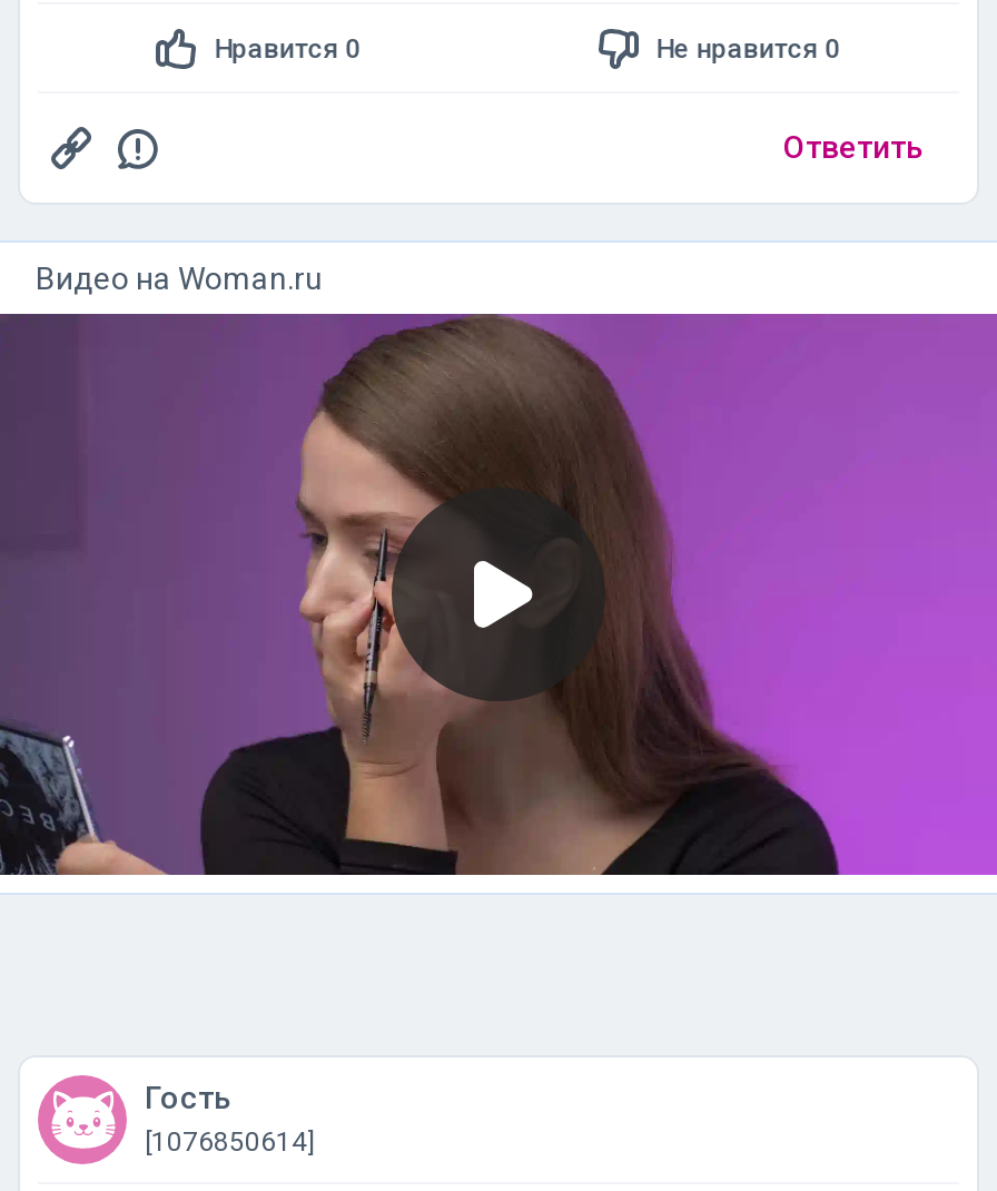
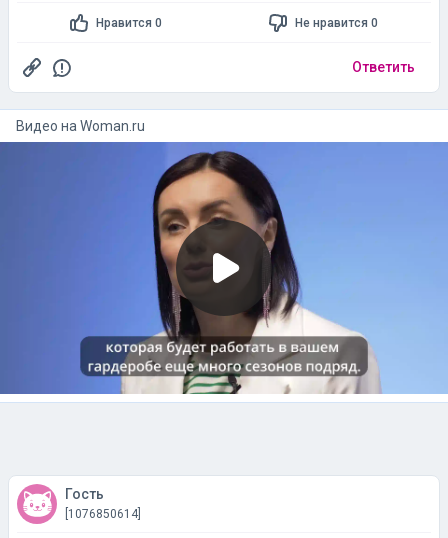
[7,312,990,877] [image] -> [3,141,445,395] [image]

